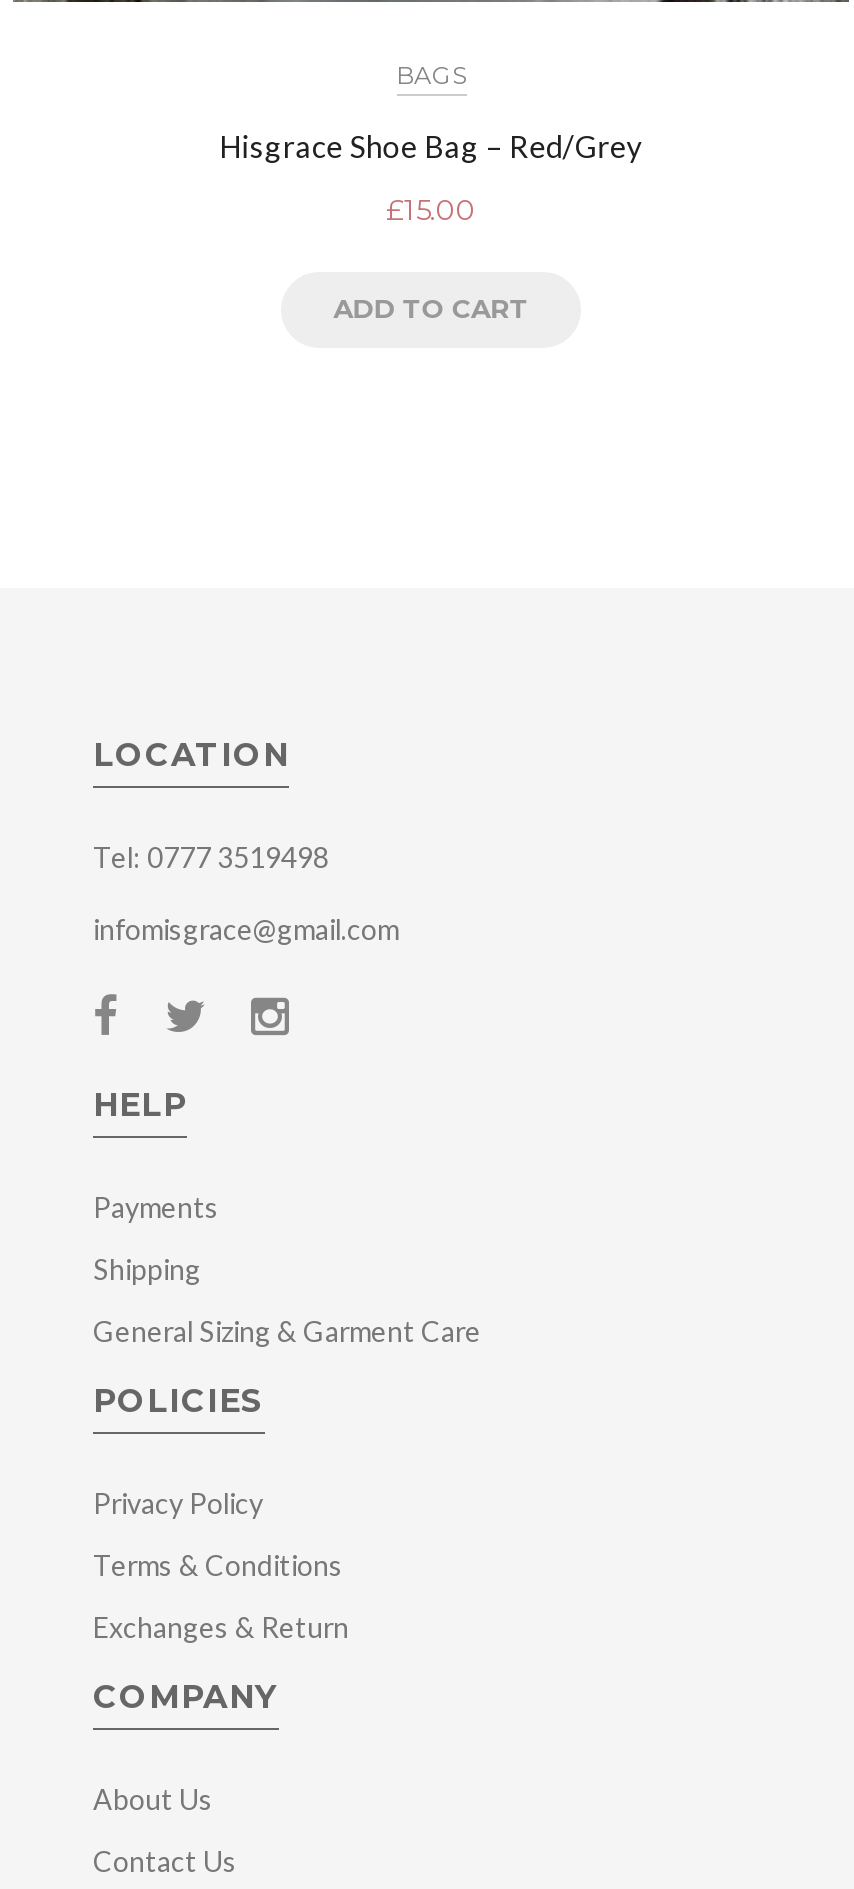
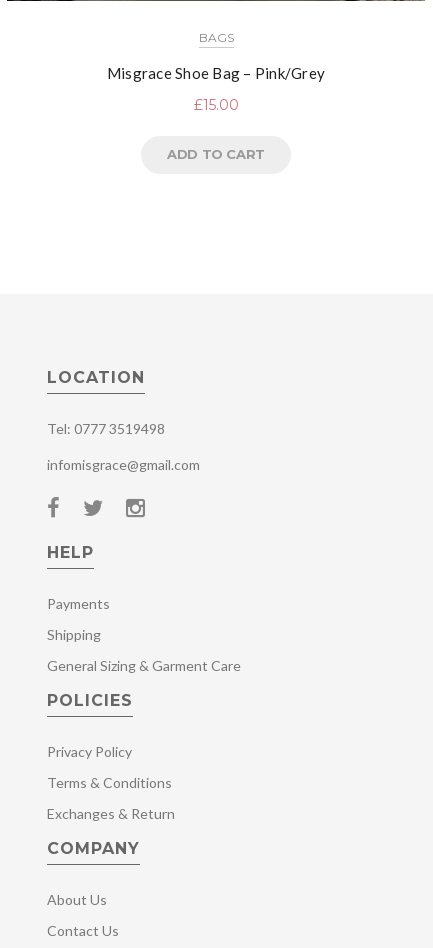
[219,127,643,163] Hisgrace Shoe Bag – Red/Grey -> [107,64,325,82] Misgrace Shoe Bag – Pink/Grey

